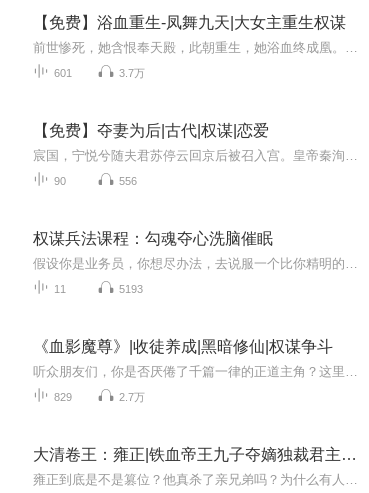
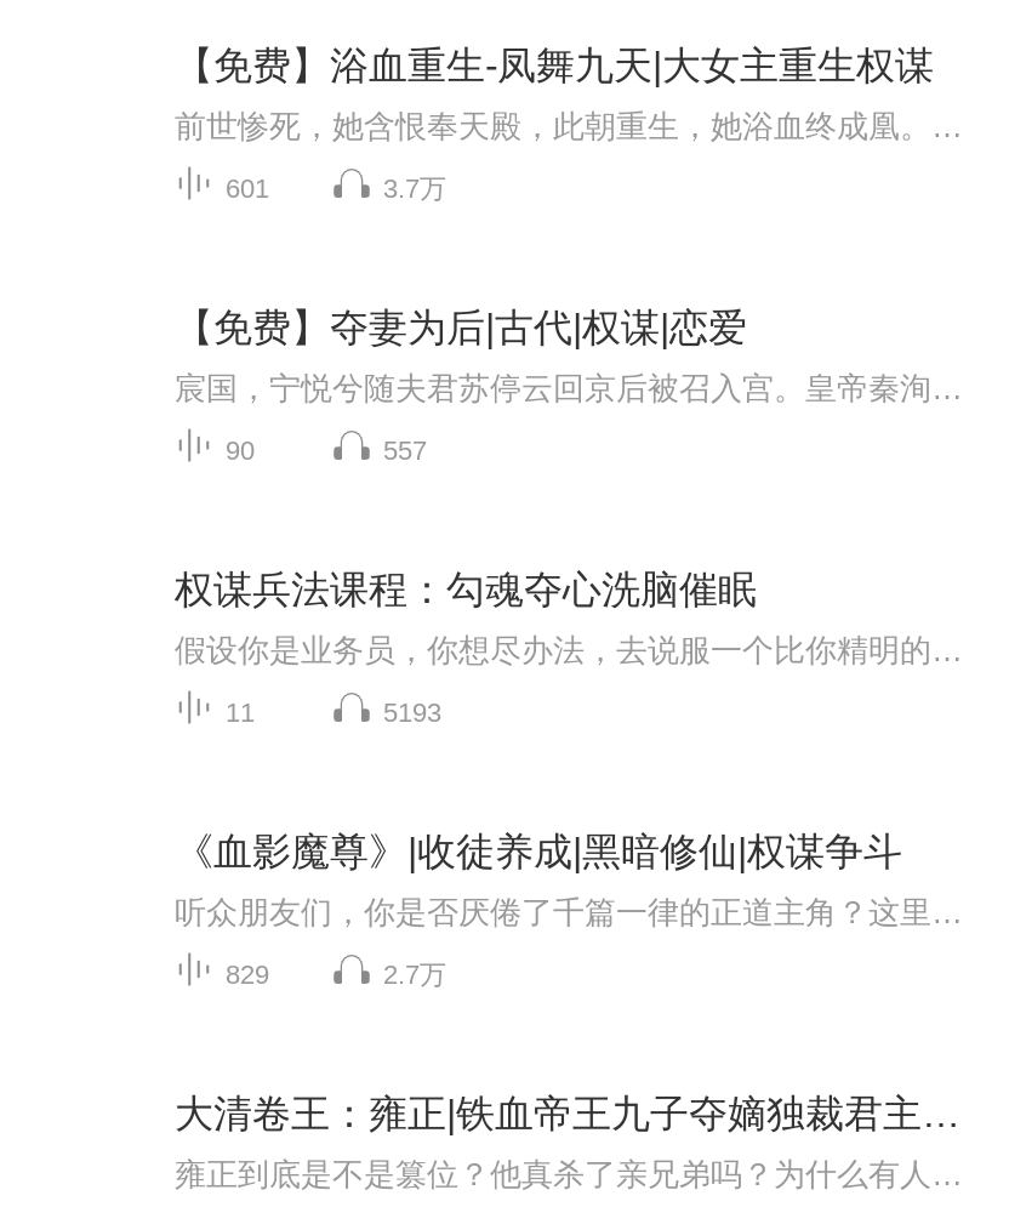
[119,175,137,187] 556 -> [383,435,427,464] 557

